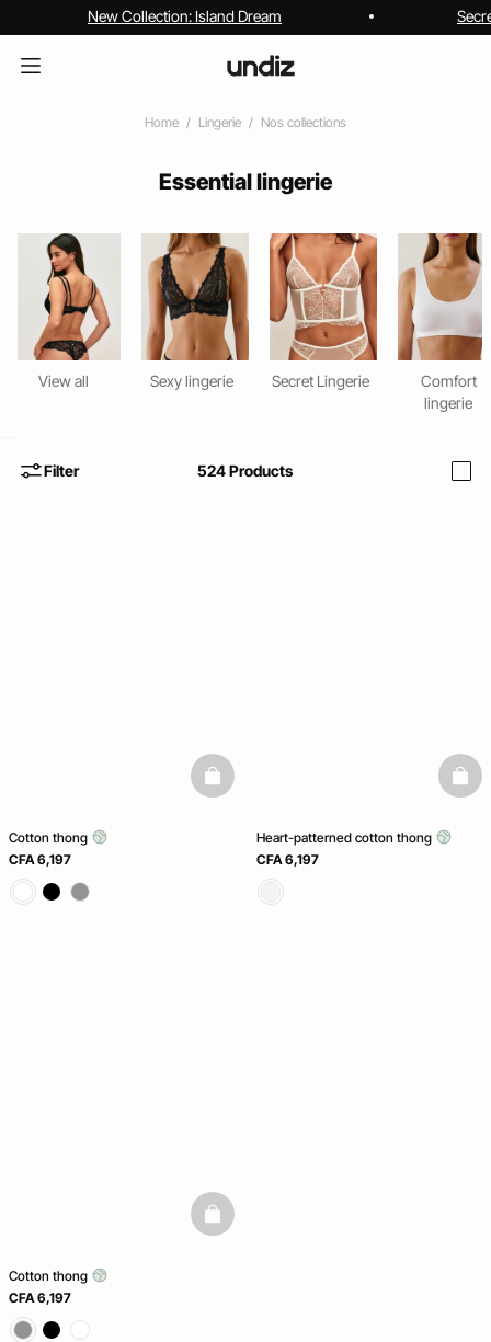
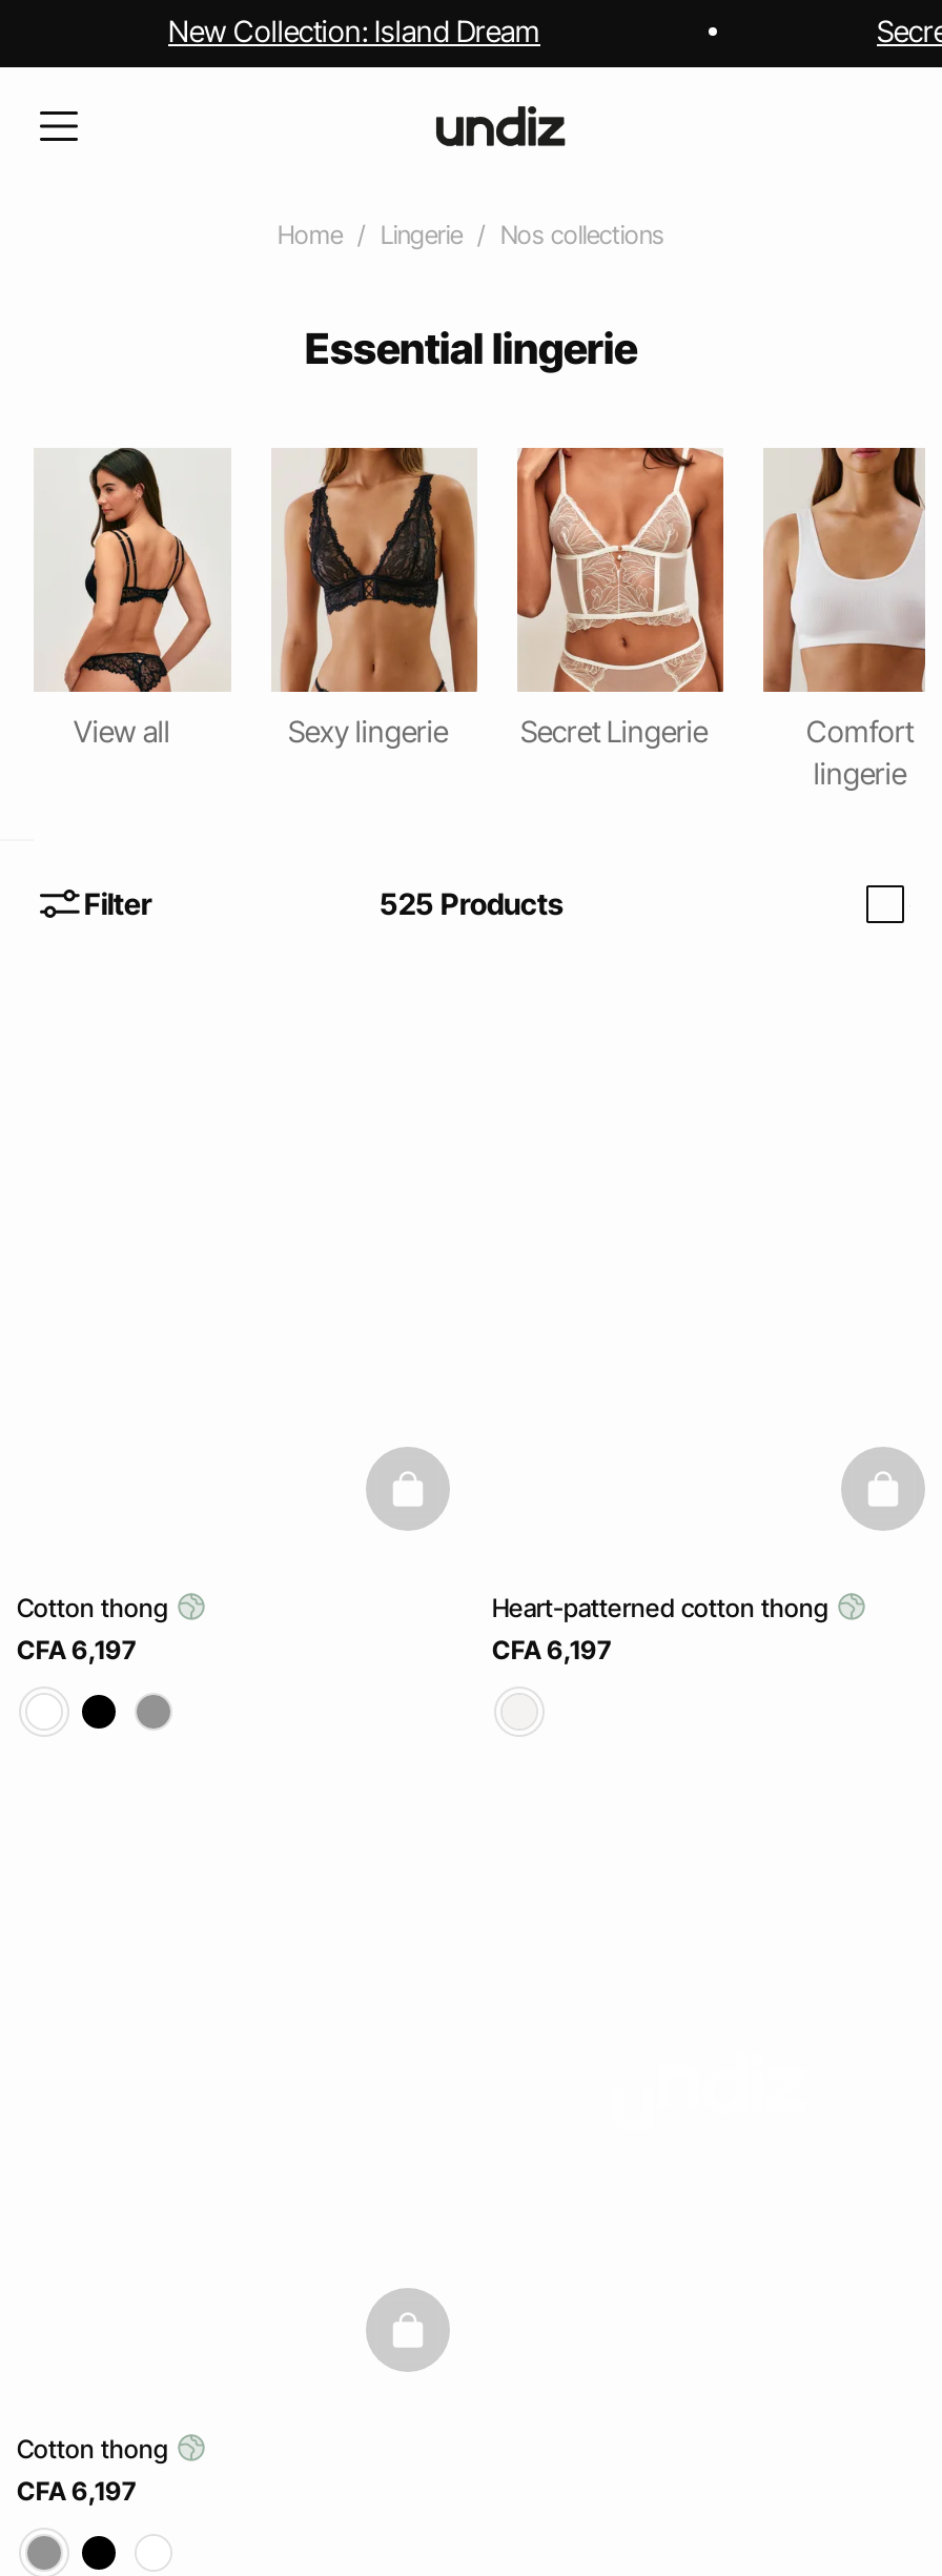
[198,461,293,480] 524 Products -> [380,885,562,921] 525 Products

